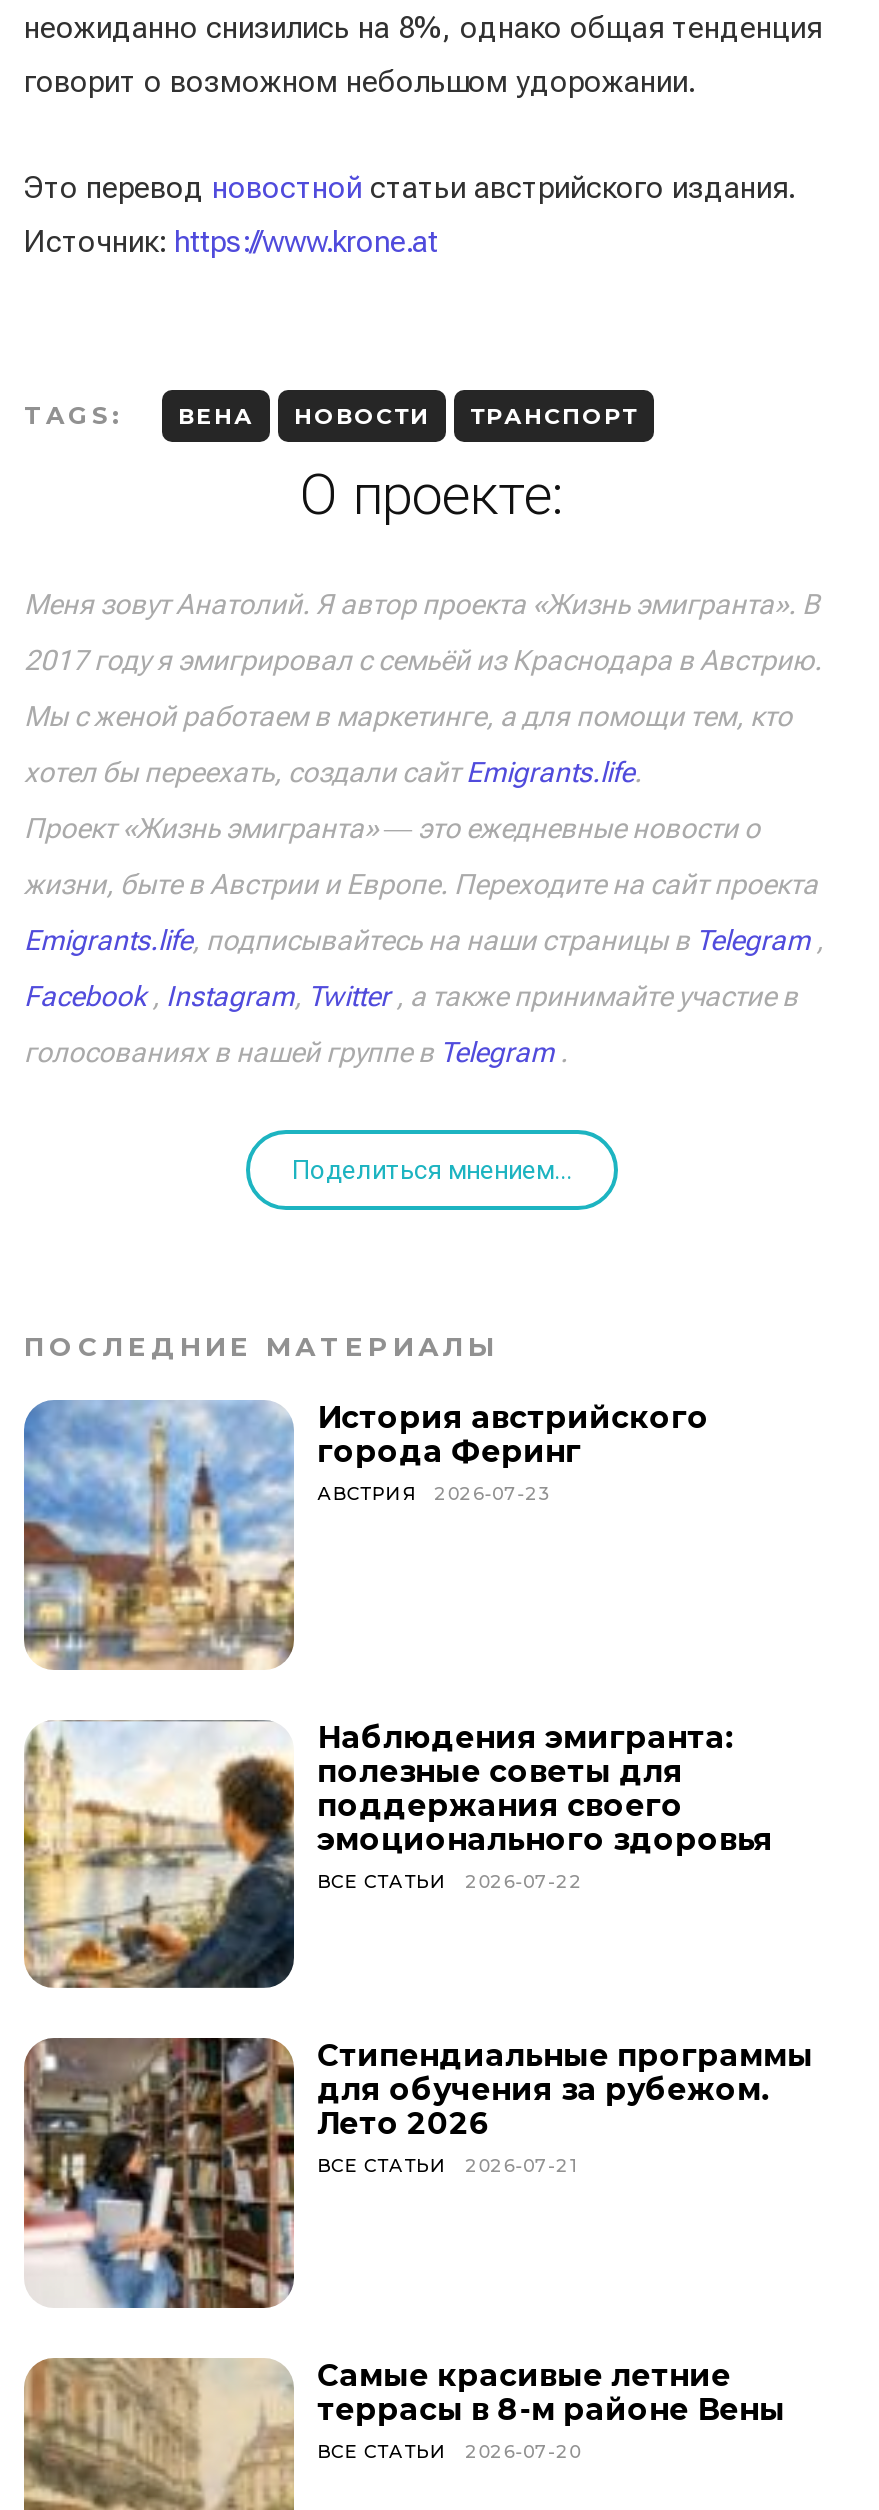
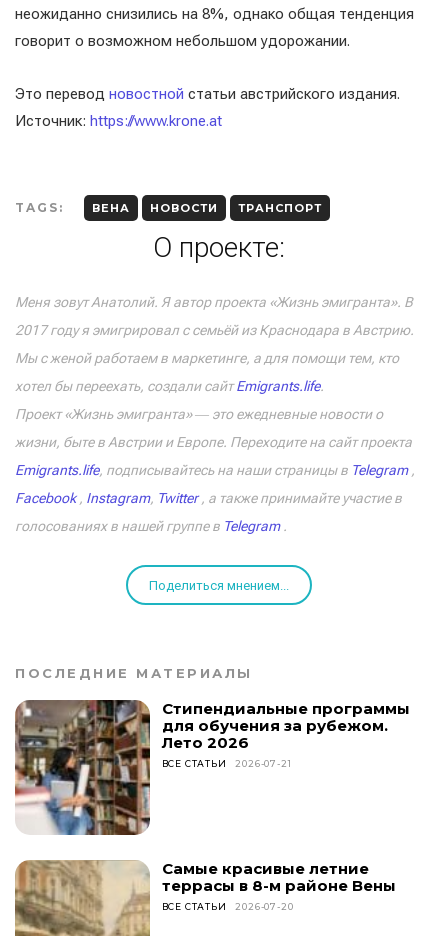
[22,1398,709,1672] [image] | История австрийского | города Феринг | АВСТРИЯ | 2026-07-23 -> none
[24,1717,773,1990] [image] | Наблюдения эмигранта: | полезные советы для | поддержания своего | эмоционального здоровья | ВСЕ СТАТЬИ | 2026-07-22 -> none

